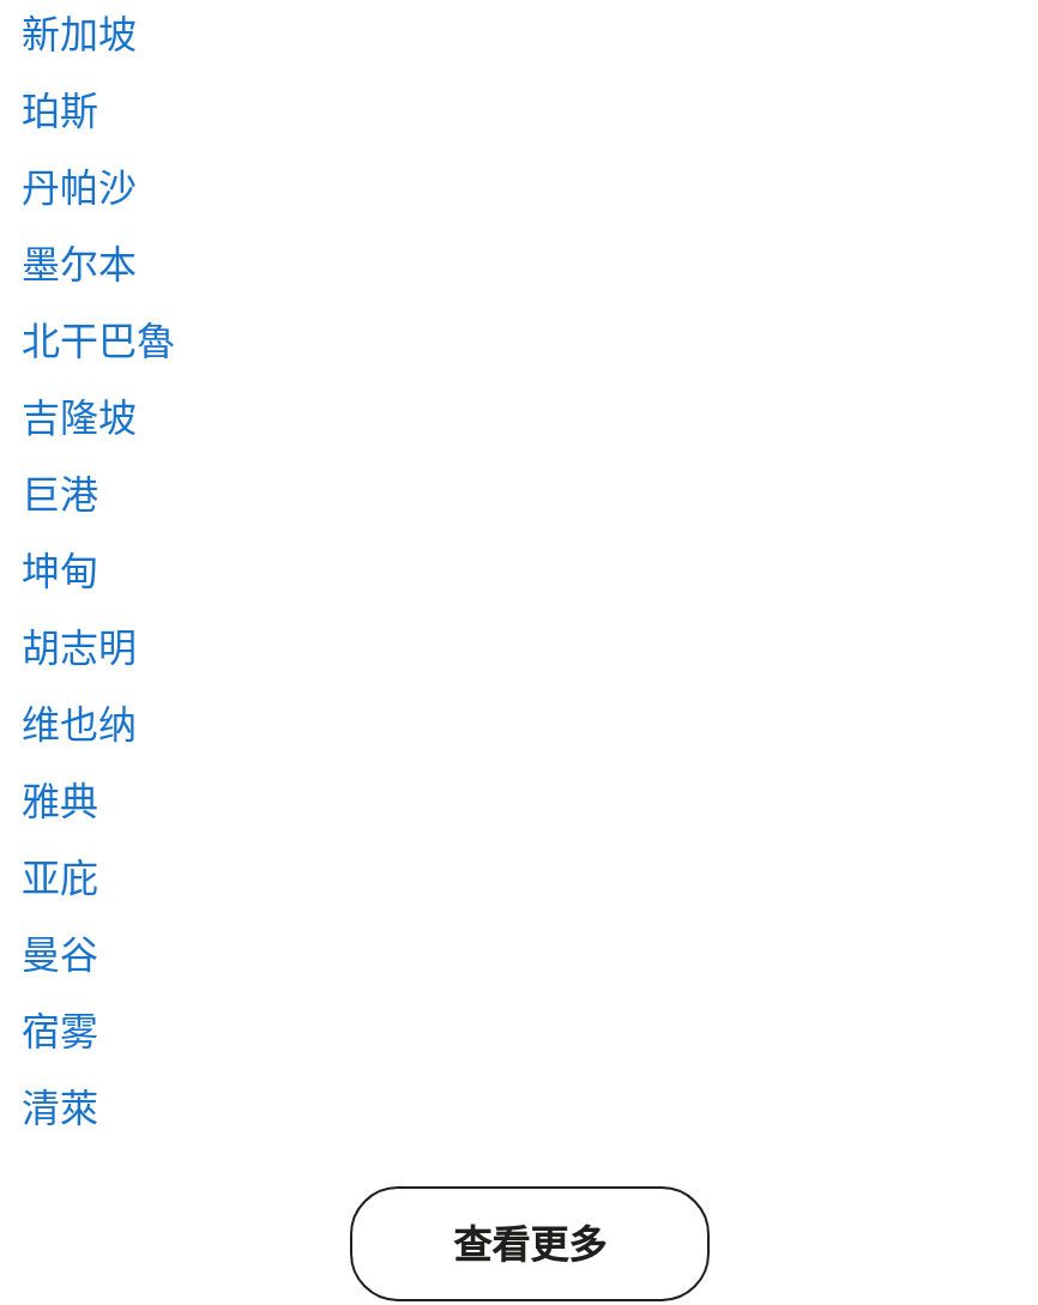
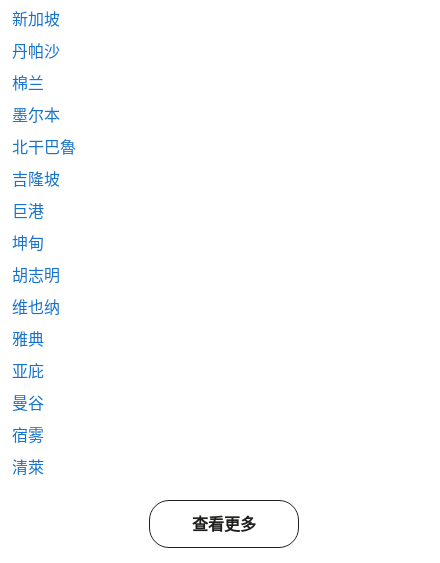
[22,89,98,134] 珀斯 -> none
moved [22,165,137,211] -> [12,42,60,61]: 丹帕沙
none -> [12,74,44,93] 棉兰

